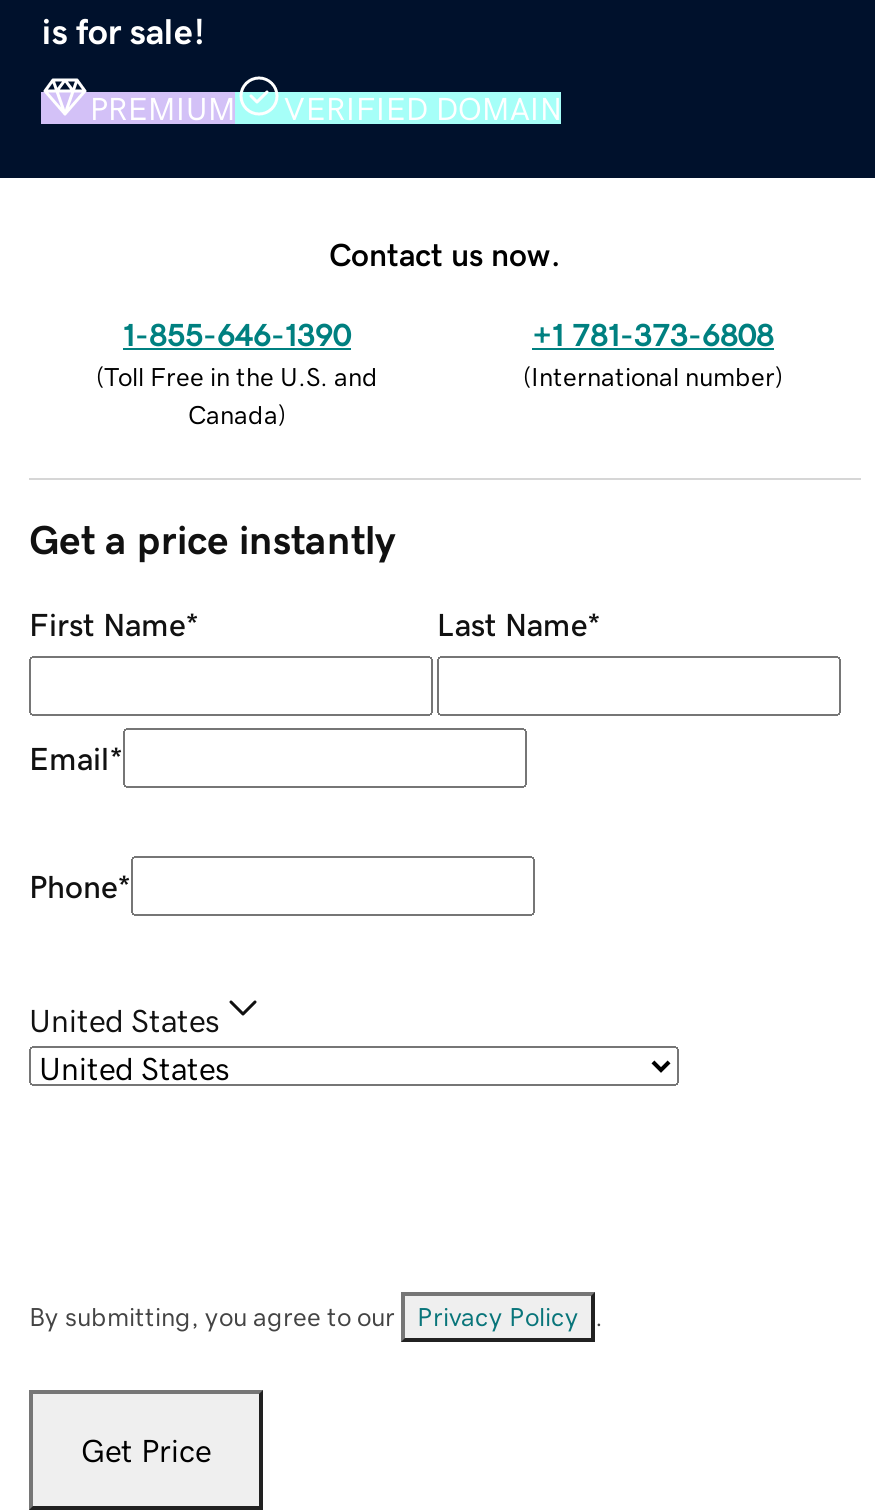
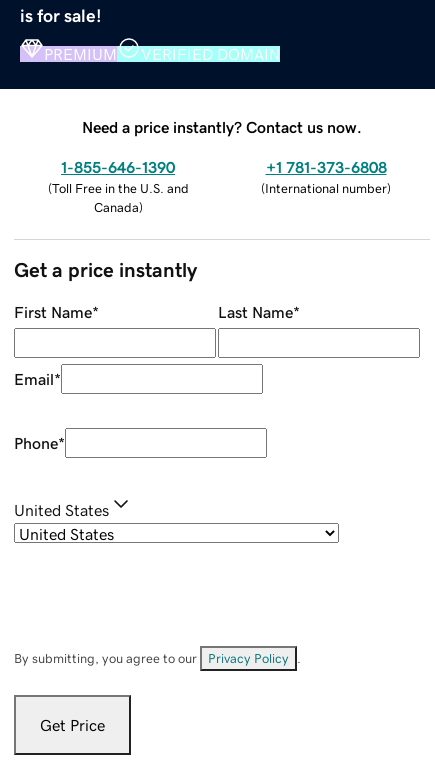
[329,237,561,269] Contact us now. -> [82,119,362,135] Need a price instantly? Contact us now.

